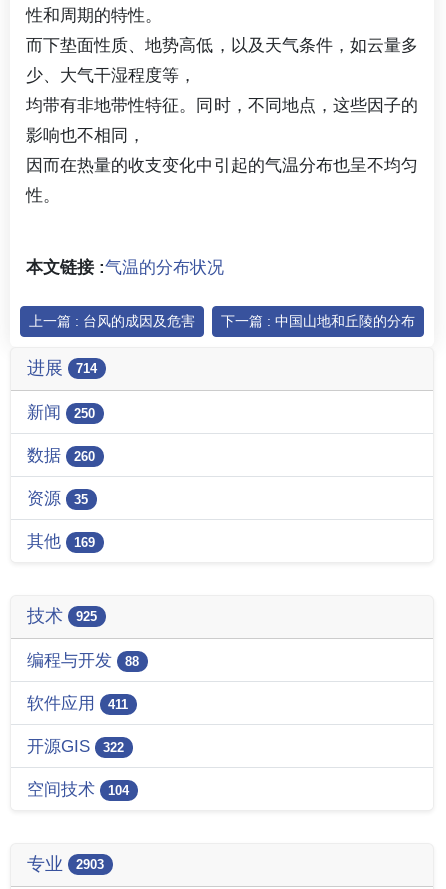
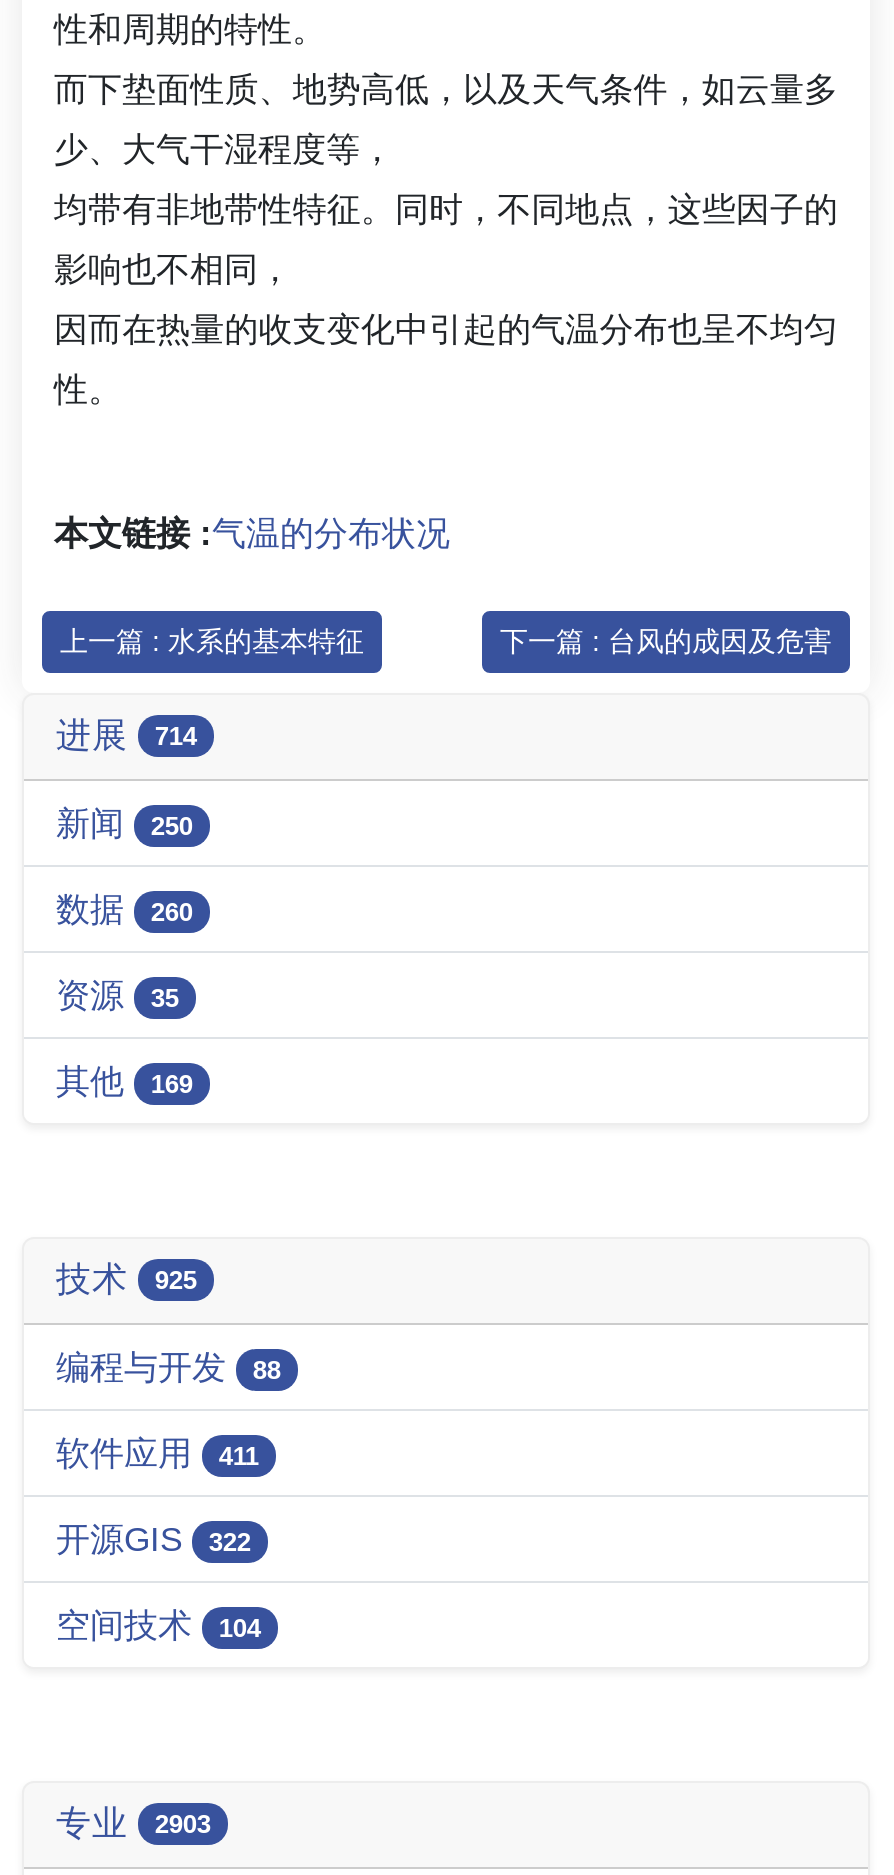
[29,312,415,328] 上一篇 : 台风的成因及危害 | 下一篇 : 中国山地和丘陵的分布 -> [60,624,832,656] 上一篇 : 水系的基本特征 | 下一篇 : 台风的成因及危害

